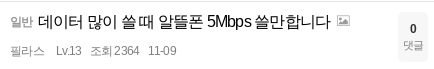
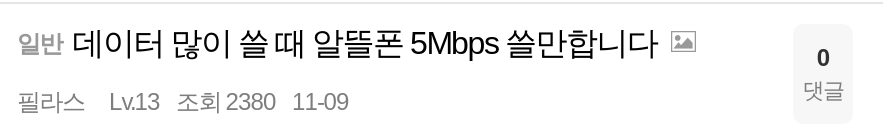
[10,44,176,58] 필라스 Lv.13 조회 2364 11-09 -> [17,88,349,116] 필라스 Lv.13 조회 2380 11-09

